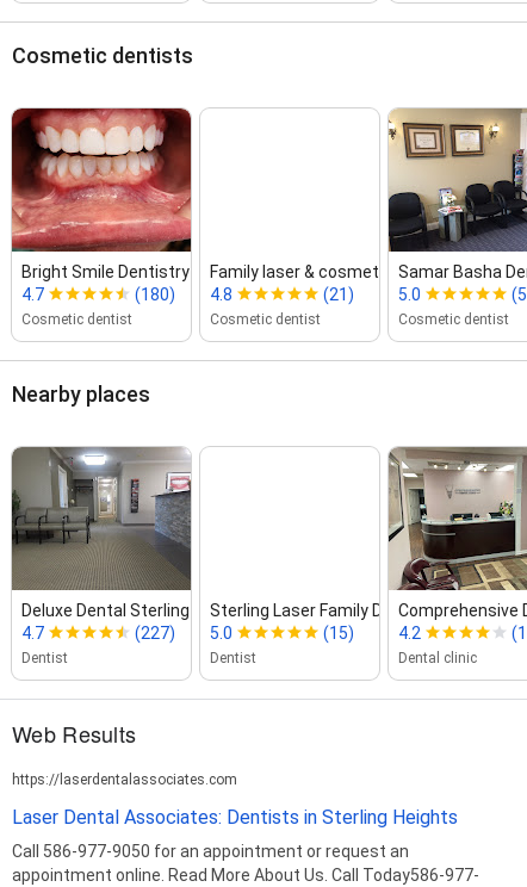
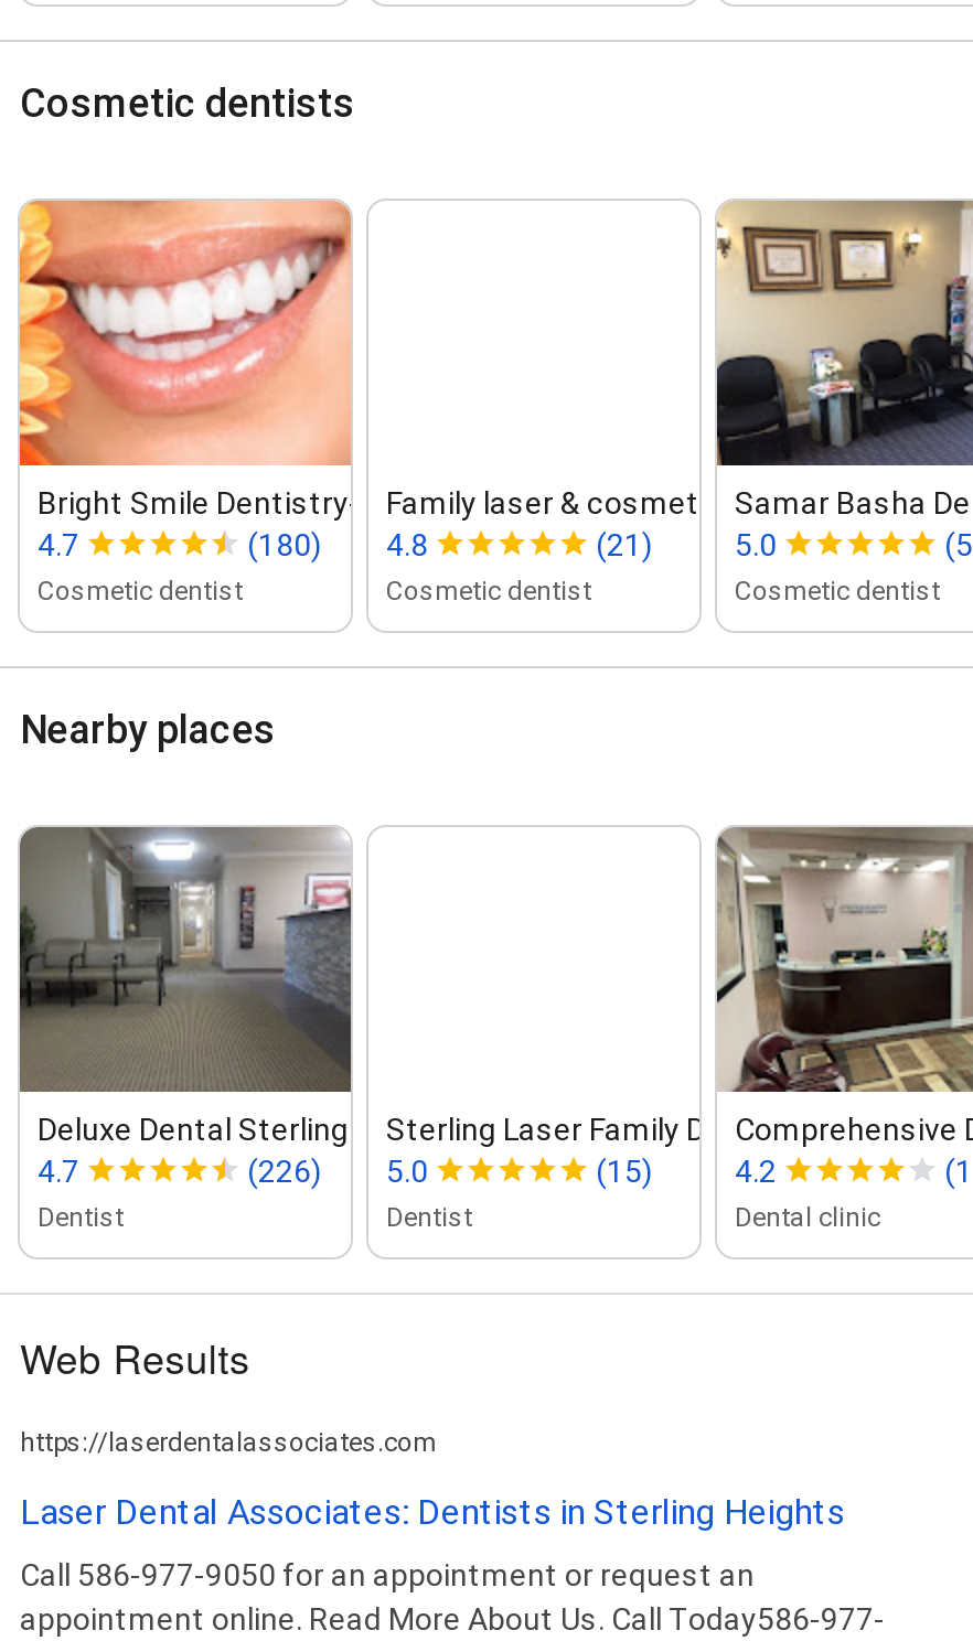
[11,107,192,253] [image] -> [18,199,353,468] [image]
[135,623,232,642] (227) 5.0 -> [247,1153,428,1188] (226) 5.0

